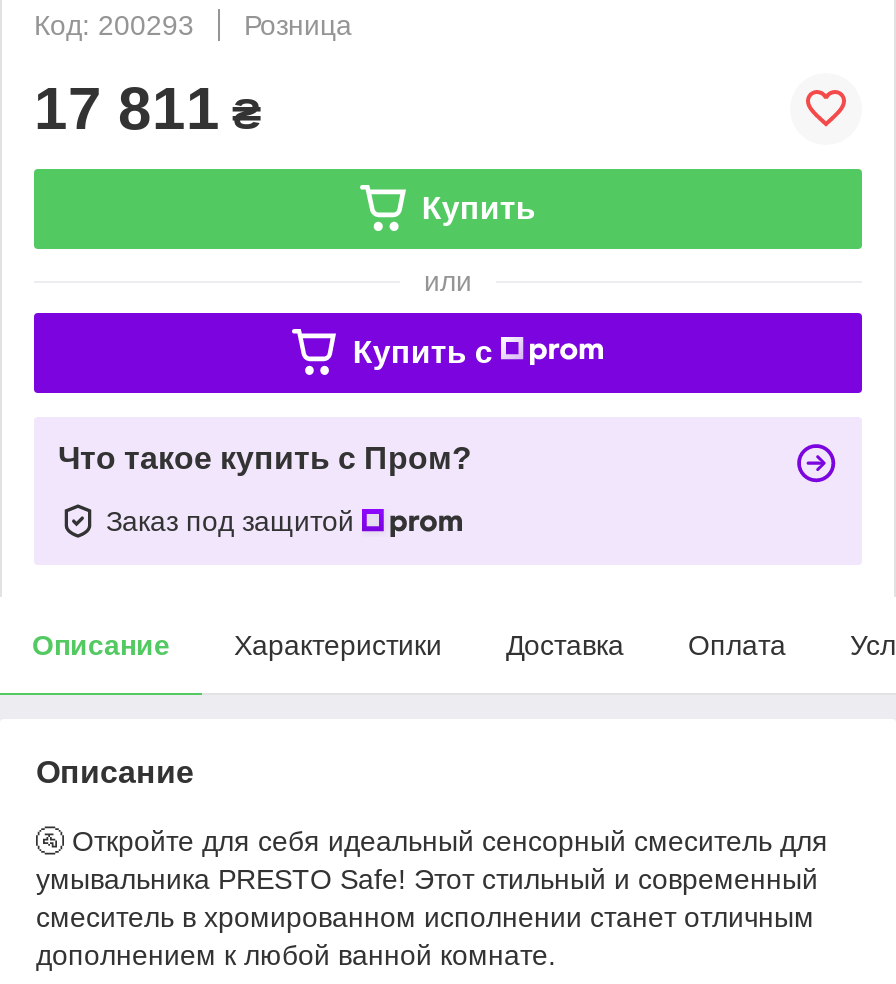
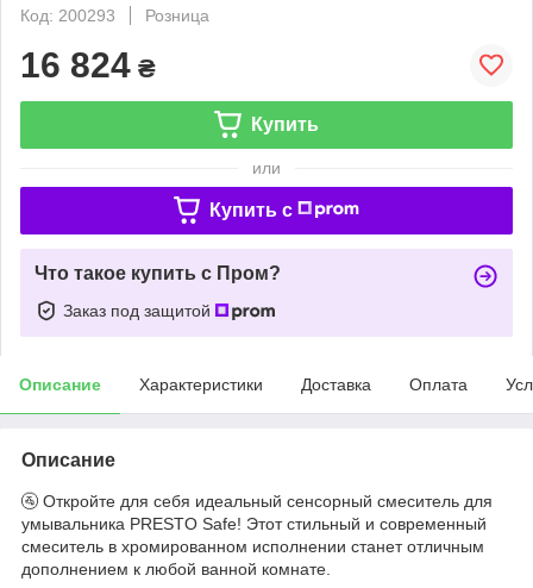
[34,75,262,141] 17 811 ₴ -> [20,45,156,84] 16 824 ₴

